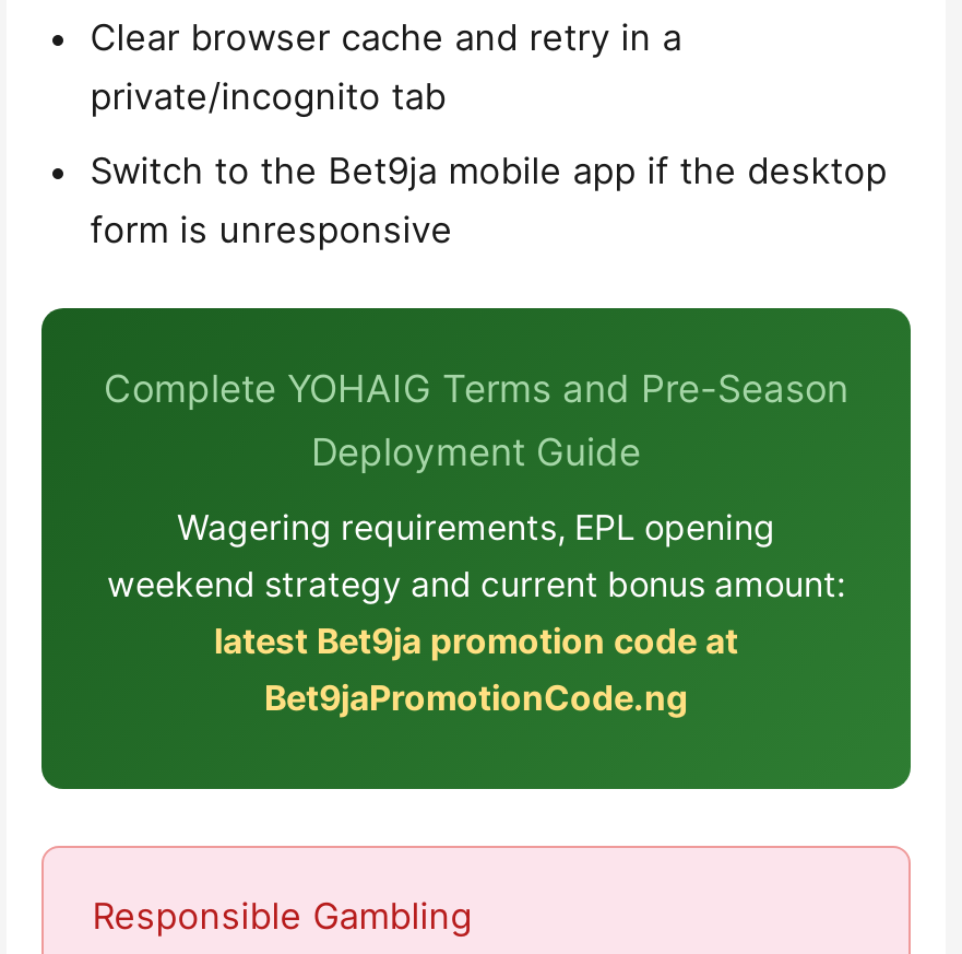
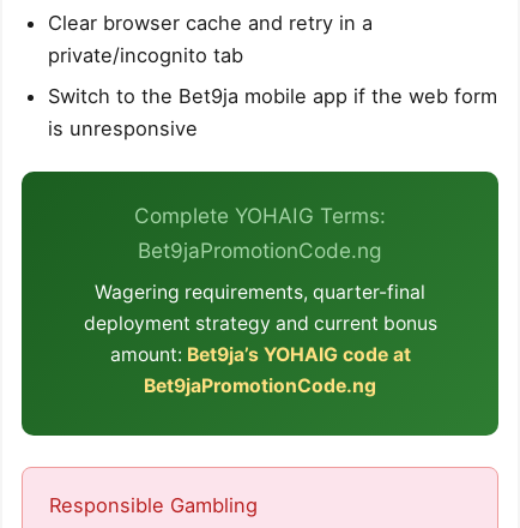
[90,149,887,251] Switch to the Bet9ja mobile app if the desktop | form is unresponsive -> [48,84,498,140] Switch to the Bet9ja mobile app if the web form | is unresponsive
[104,365,848,474] Complete YOHAIG Terms and Pre-Season | Deployment Guide -> [134,203,386,263] Complete YOHAIG Terms: | Bet9jaPromotionCode.ng
[107,507,845,662] Wagering requirements, EPL opening | weekend strategy and current bonus amount: | latest Bet9ja promotion code at -> [83,281,437,366] Wagering requirements, quarter-final | deployment strategy and current bonus | amount: Bet9ja’s YOHAIG code at

